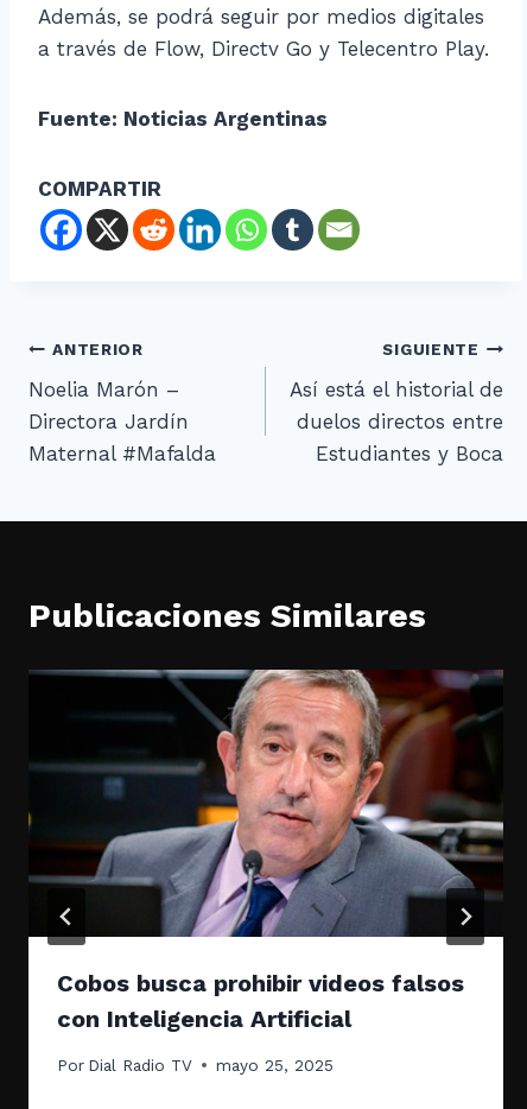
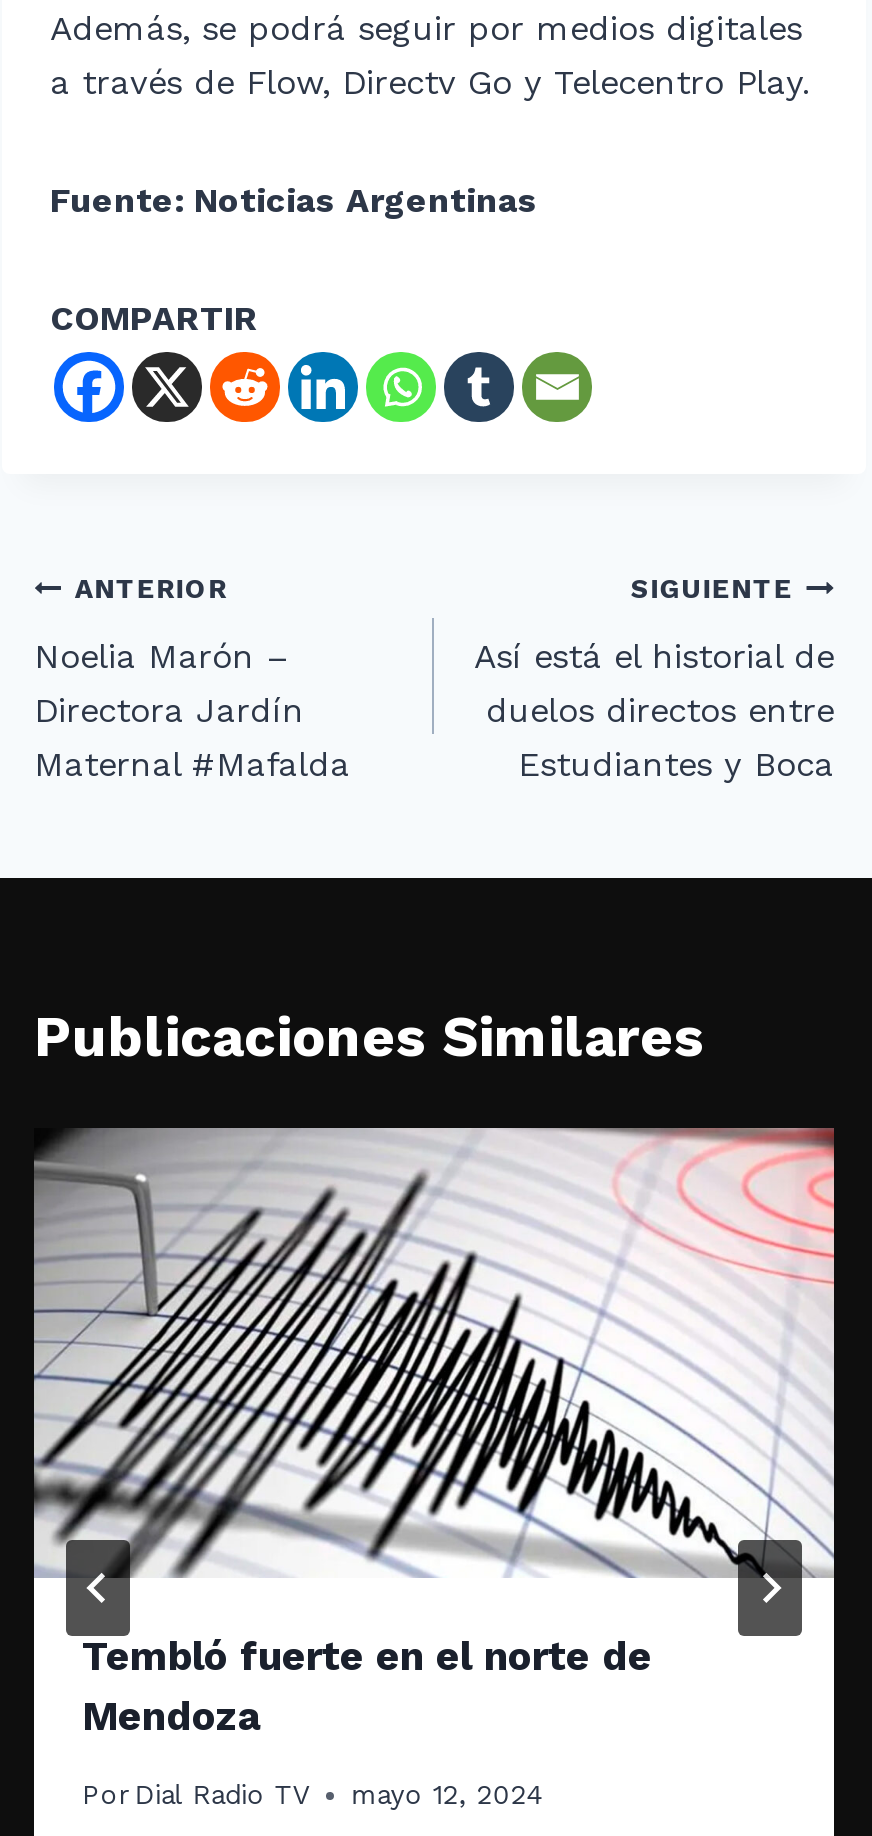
[28,670,503,1033] [image] | Cobos busca prohibir videos falsos | con Inteligencia Artificial -> [32,1126,836,1741] [image] | Tembló fuerte en el norte de | Mendoza
[57,1055,334,1074] Por Dial Radio TV mayo 25, 2025 -> [82,1778,542,1810] Por Dial Radio TV mayo 12, 2024

